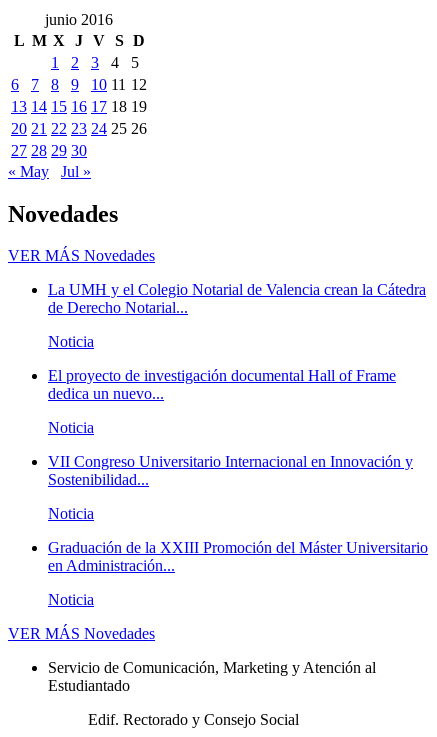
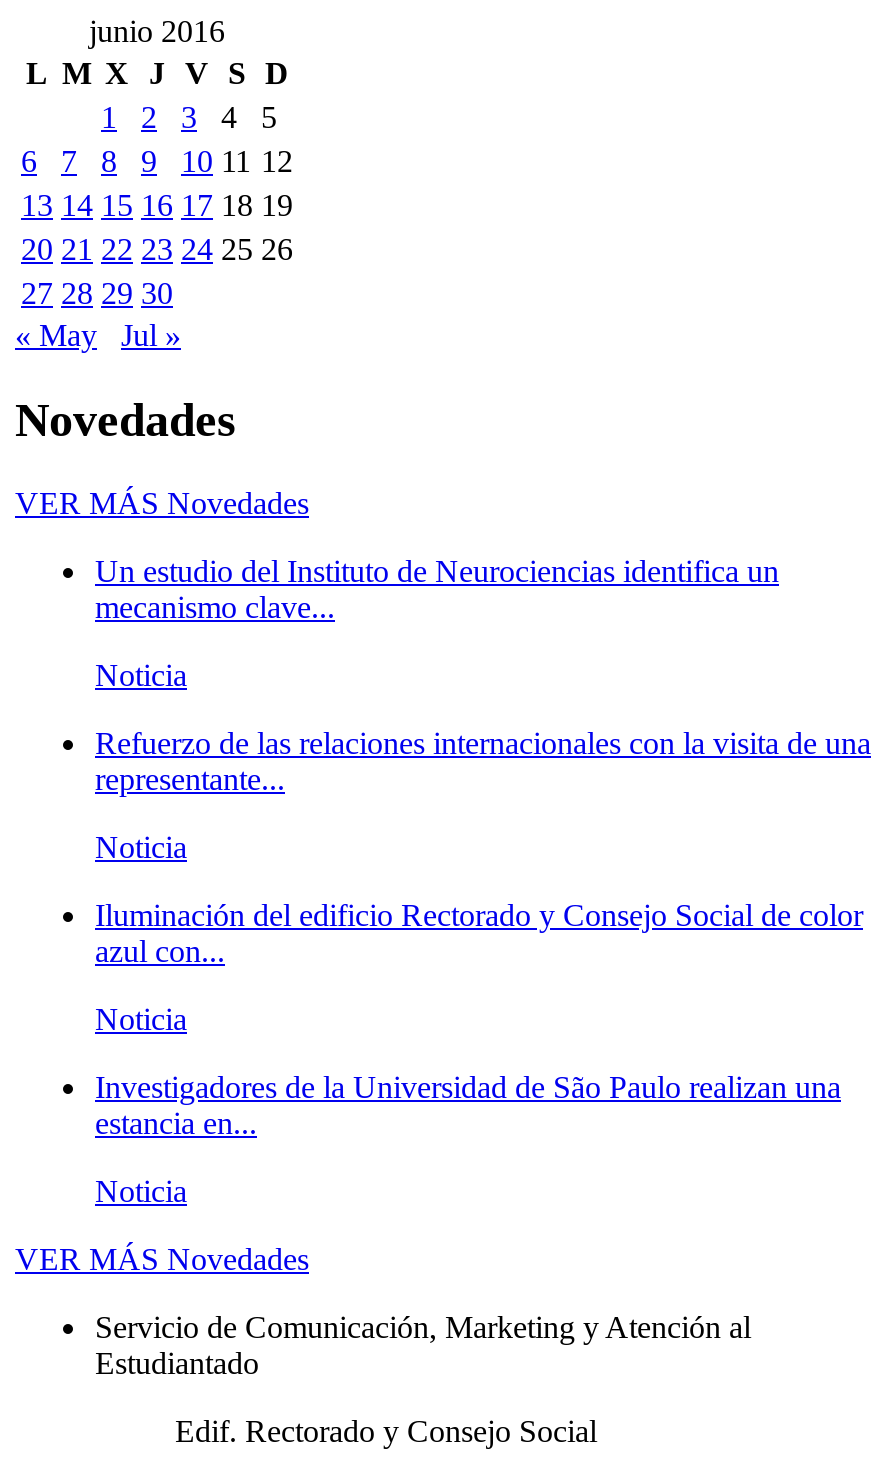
[48,281,426,316] La UMH y el Colegio Notarial de Valencia crean la Cátedra | de Derecho Notarial... -> [95,555,779,625] Un estudio del Instituto de Neurociencias identifica un | mecanismo clave...
[48,367,396,402] El proyecto de investigación documental Hall of Frame | dedica un nuevo... -> [95,727,871,797] Refuerzo de las relaciones internacionales con la visita de una | representante...
[48,453,413,488] VII Congreso Universitario Internacional en Innovación y | Sostenibilidad... -> [95,899,863,969] Iluminación del edificio Rectorado y Consejo Social de color | azul con...
[48,539,428,574] Graduación de la XXIII Promoción del Máster Universitario | en Administración... -> [95,1071,841,1141] Investigadores de la Universidad de São Paulo realizan una | estancia en...

